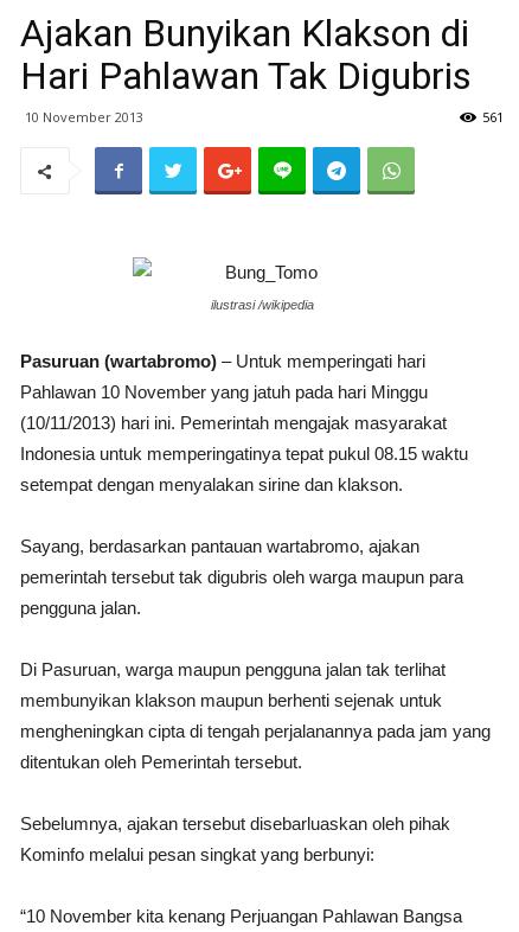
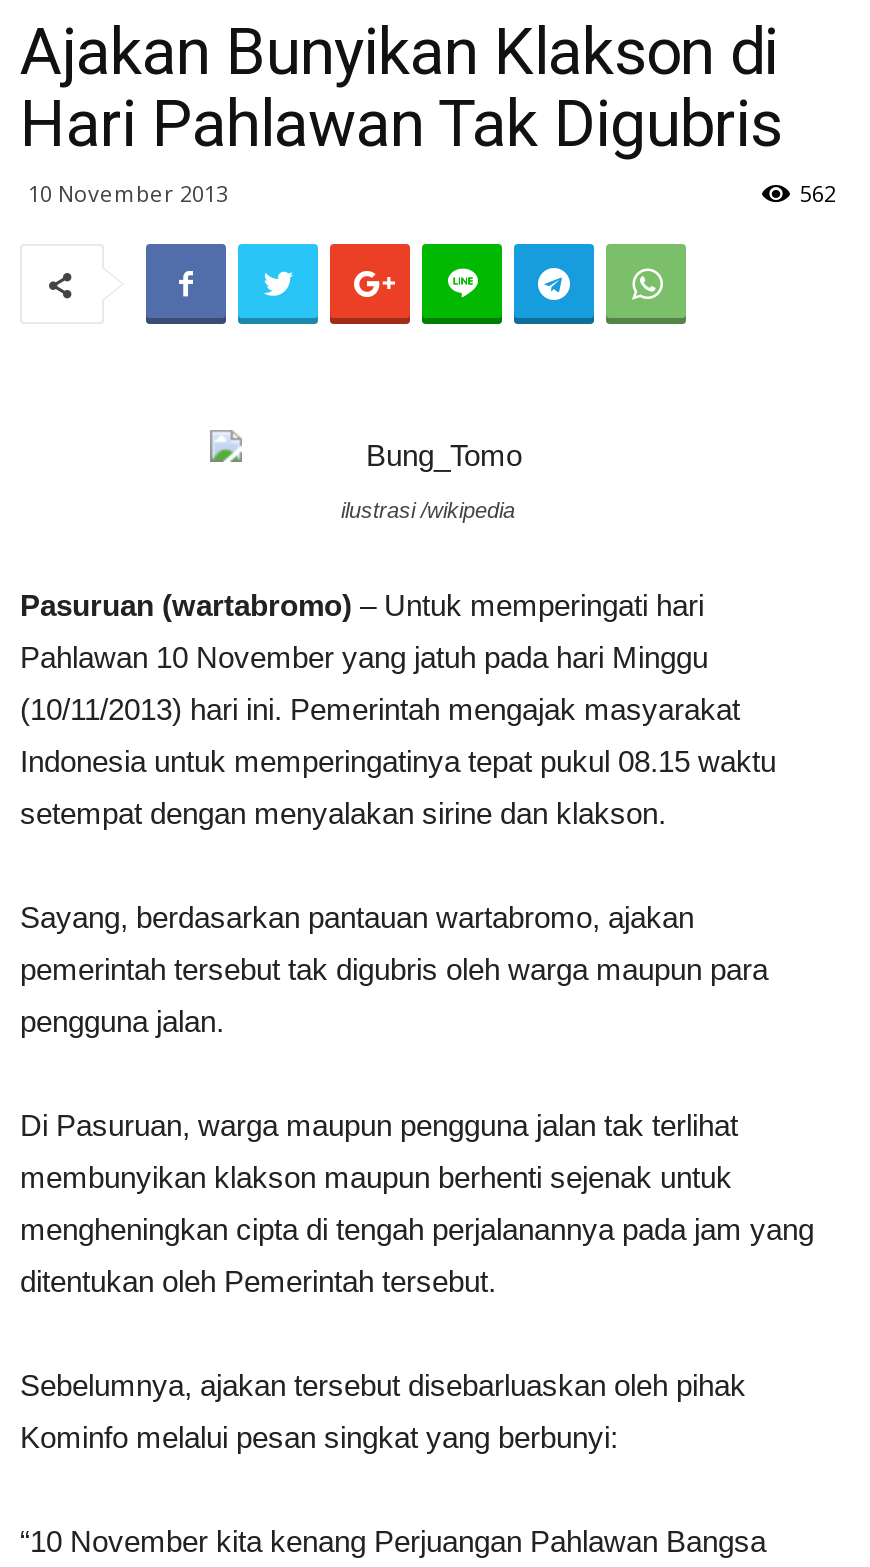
[482,108,504,126] 561 -> [800,178,836,208] 562

